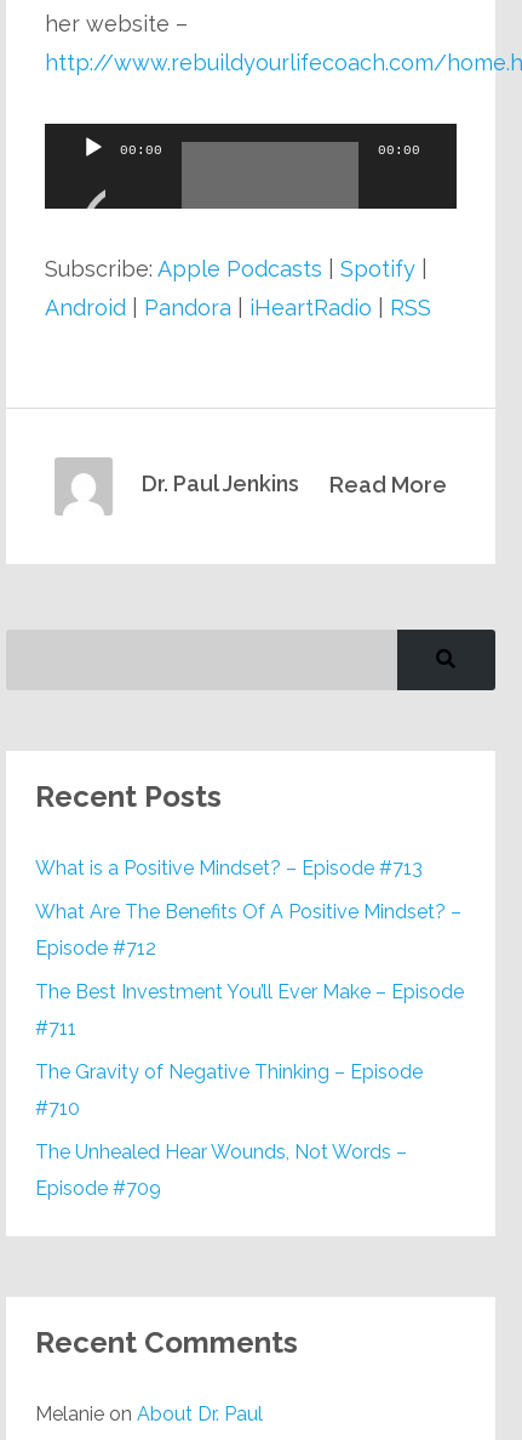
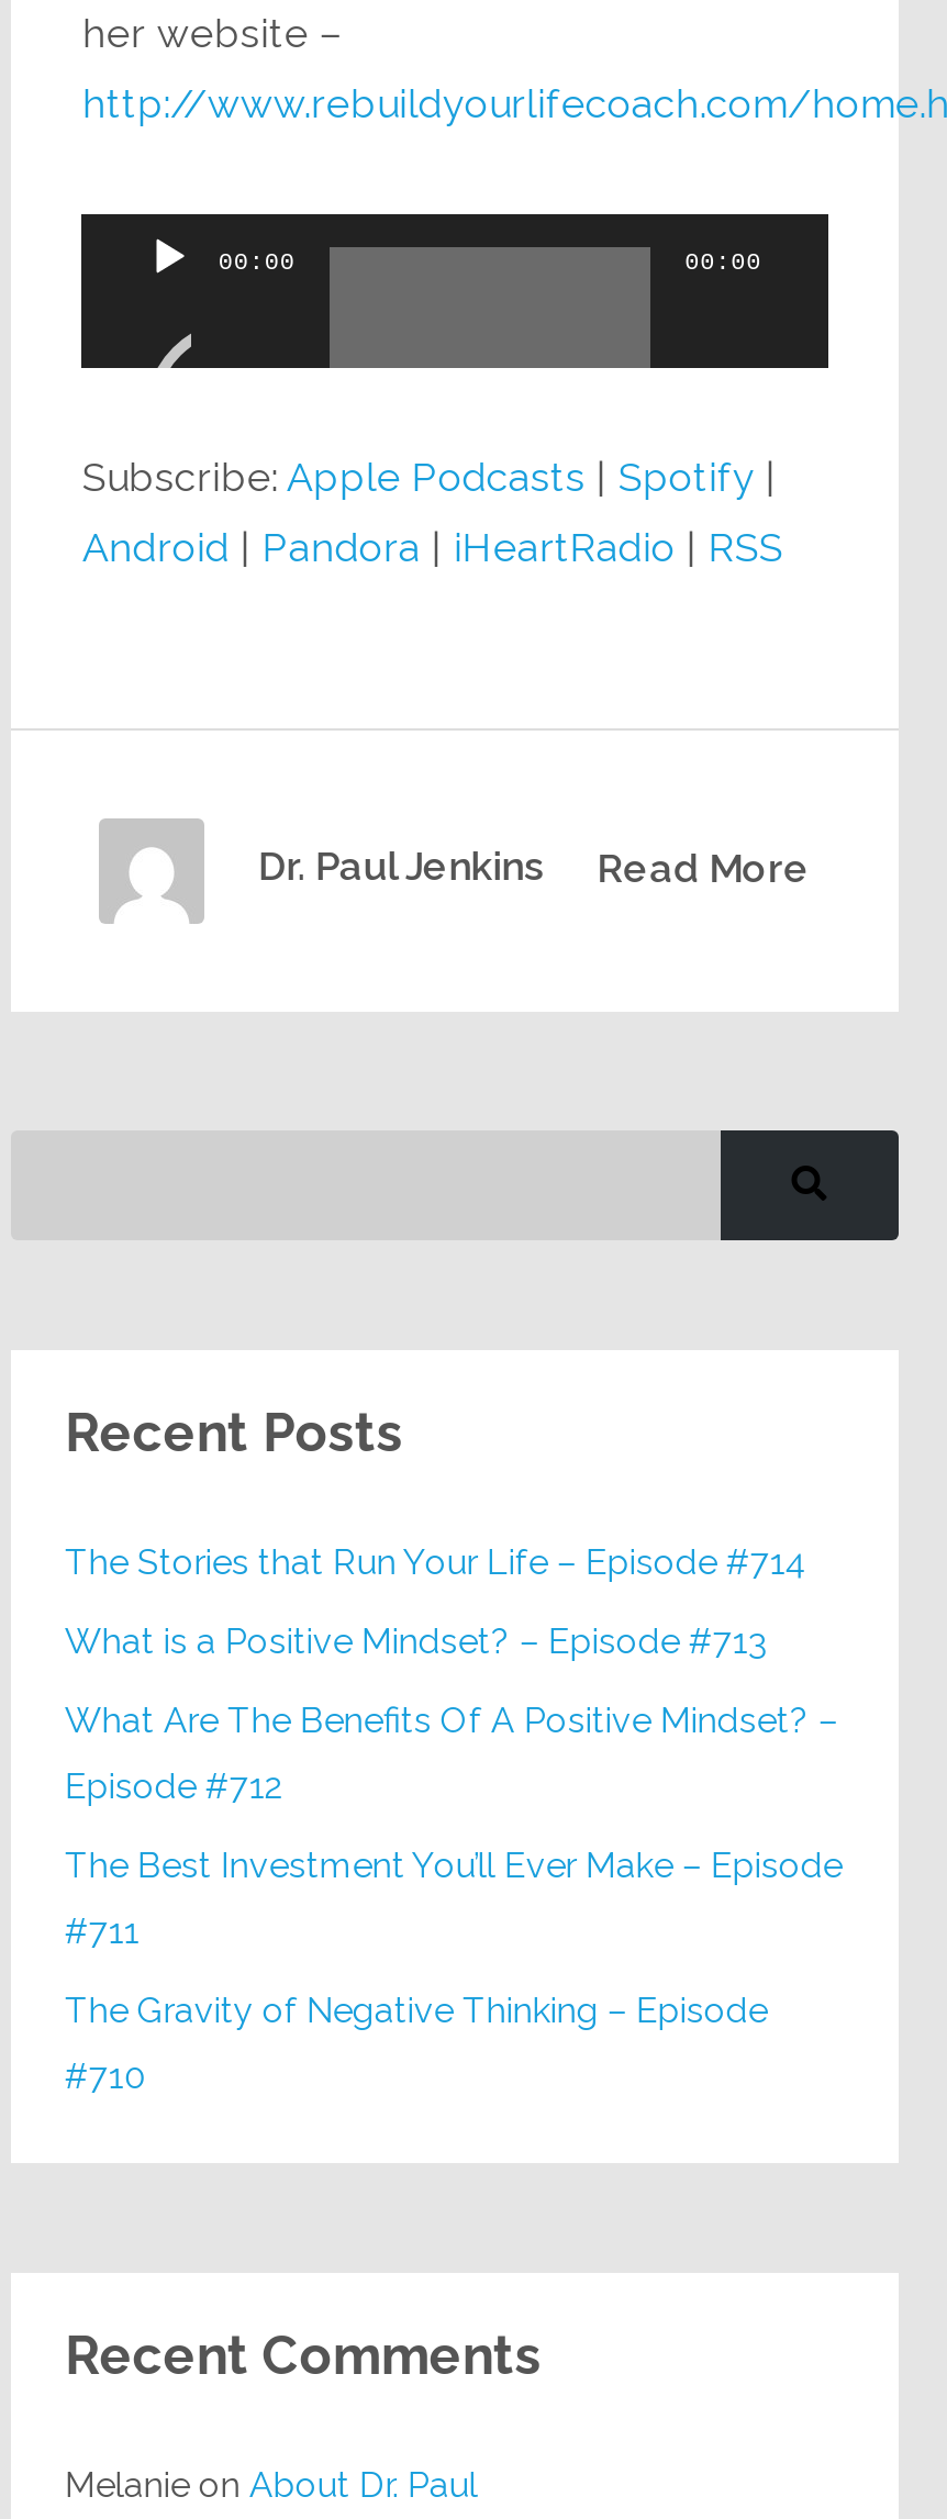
none -> [65,1541,807,1583] The Stories that Run Your Life – Episode #714
moved [36,856,464,1120] -> [65,1620,842,2097]: What is a Positive Mindset? – Episode #713 | What Are The Benefits Of A Positive Mindset? – | Episode #712 | The Best Investment You’ll Ever Make – Episode | #711 | The Gravity of Negative Thinking – Episode | #710
[36,1140,407,1200] The Unhealed Hear Wounds, Not Words – | Episode #709 -> none

